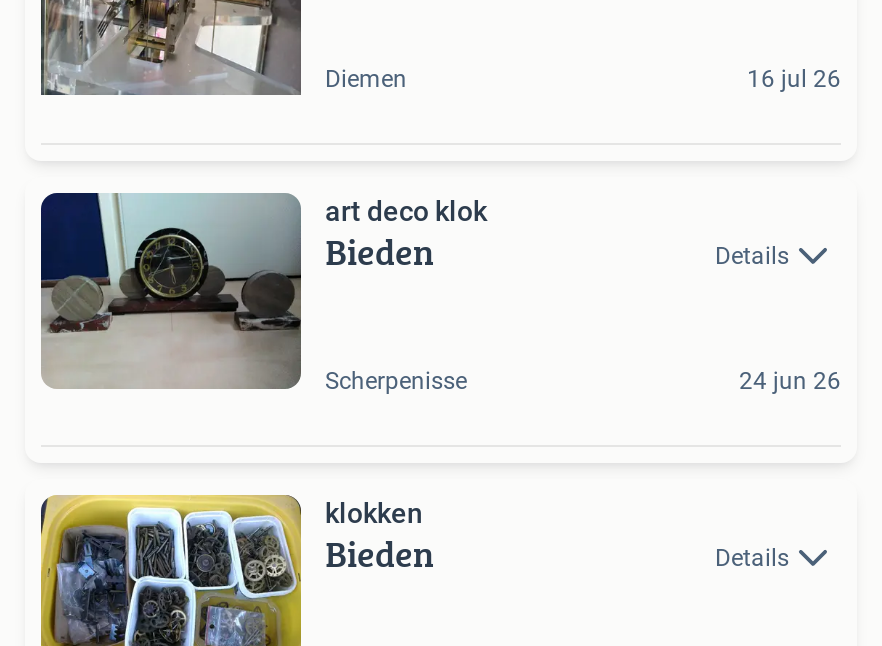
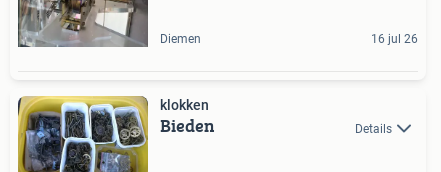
[41,190,789,396] [image] | art deco klok | Bieden | Details -> none
[325,366,841,394] Scherpenisse | 24 jun 26 -> none

